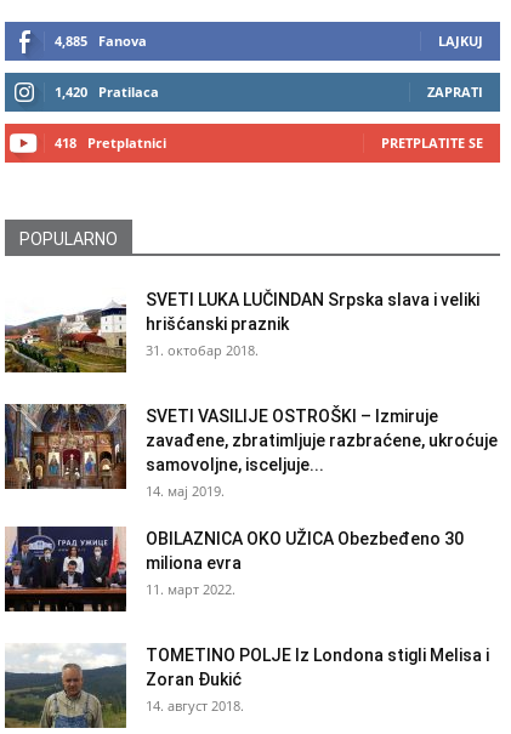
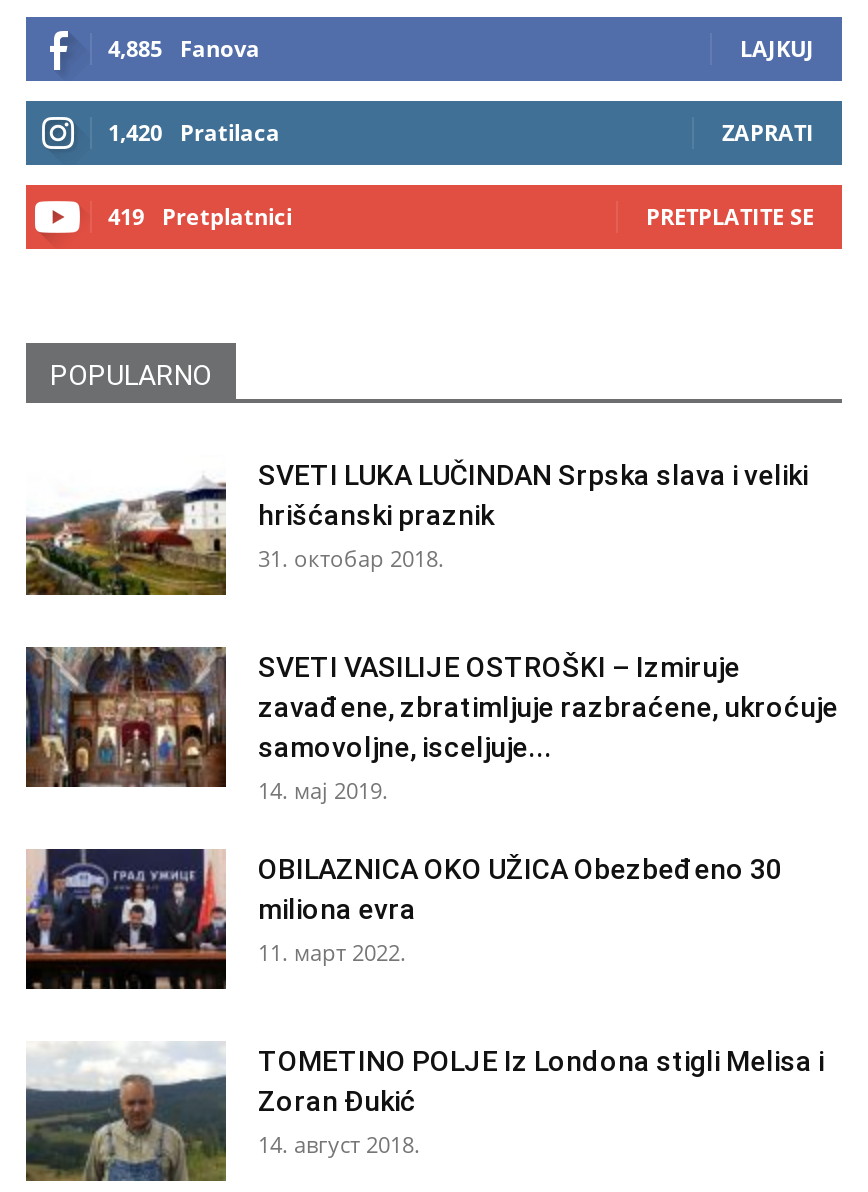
[55,133,166,152] 418 Pretplatnici -> [108,201,292,231] 419 Pretplatnici

